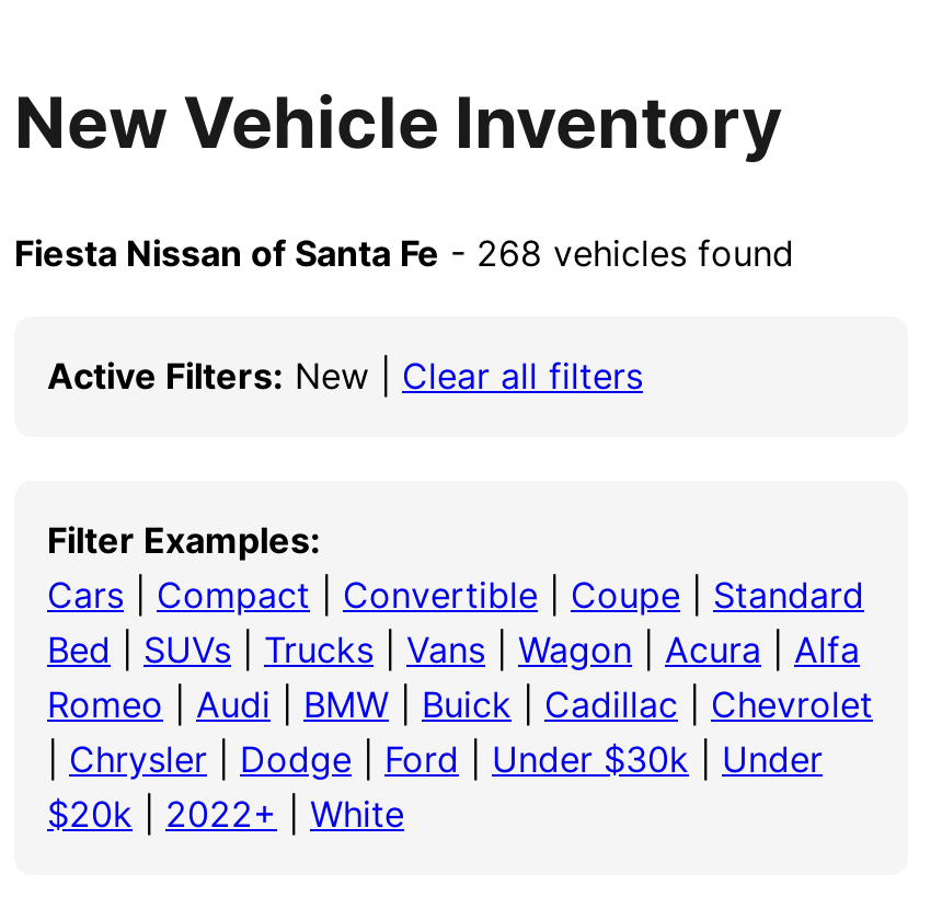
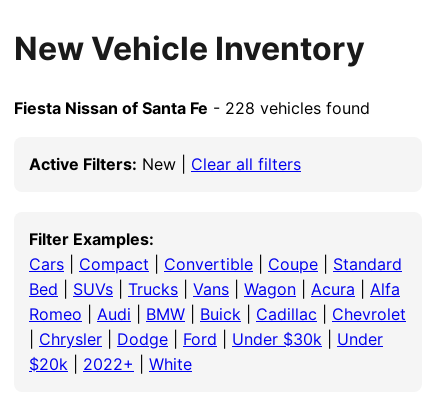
[14,231,794,275] Fiesta Nissan of Santa Fe - 268 vehicles found -> [14,98,370,118] Fiesta Nissan of Santa Fe - 228 vehicles found

